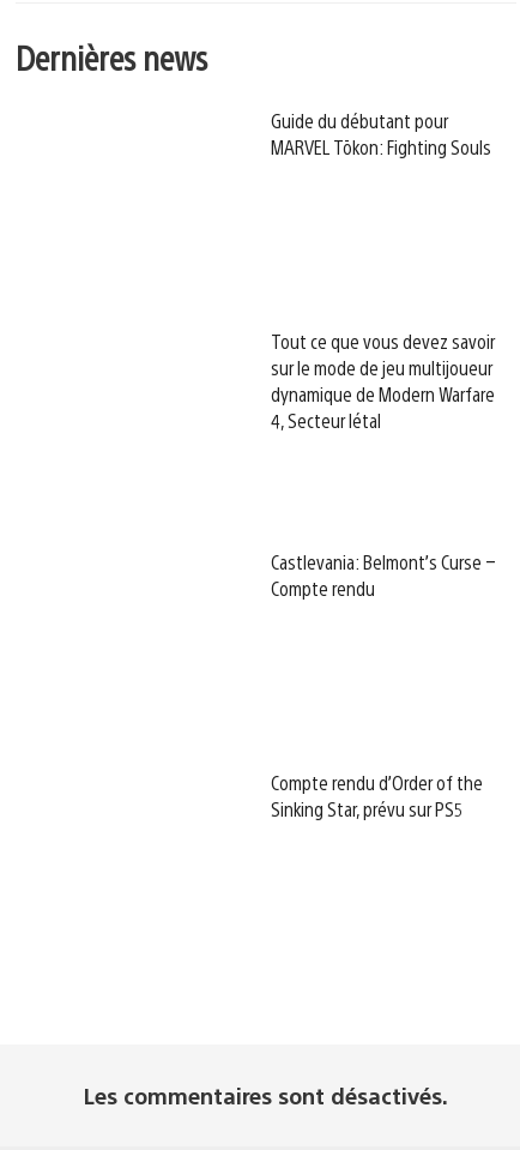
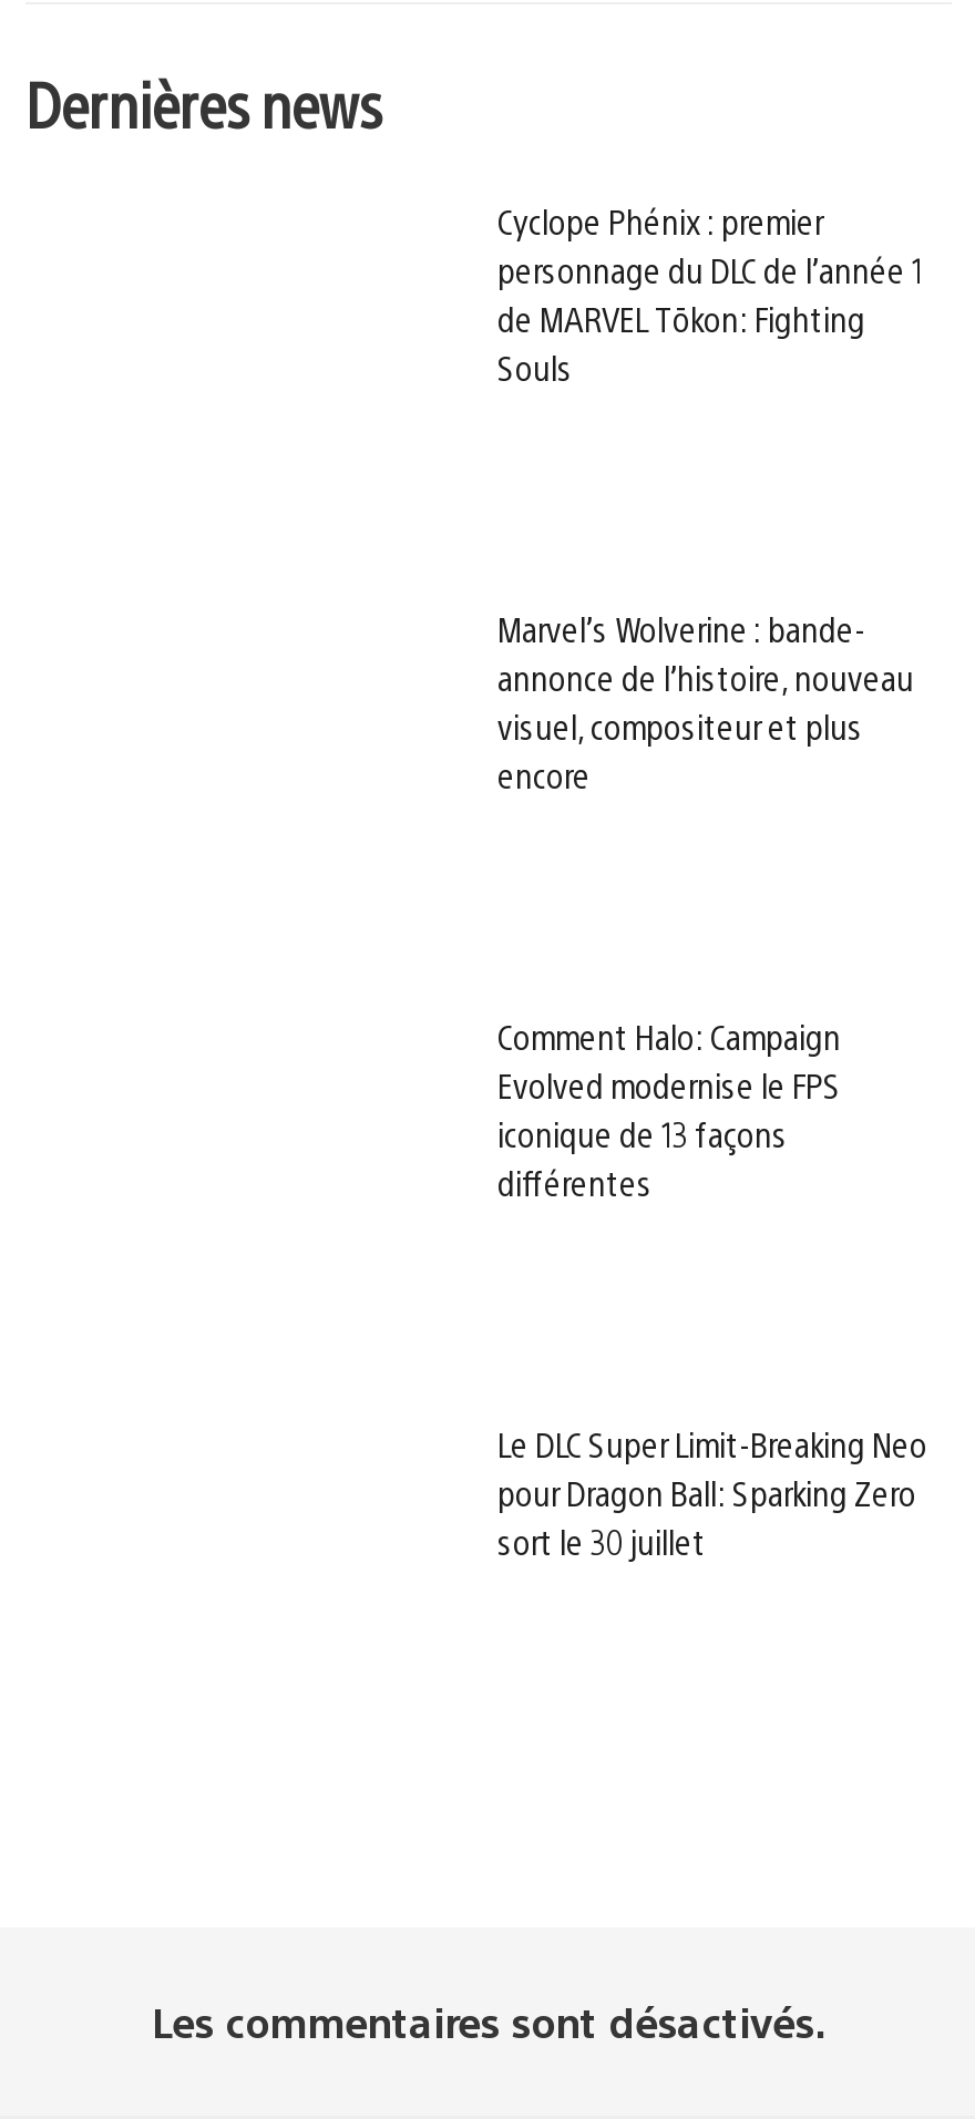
[271,108,491,159] Guide du débutant pour | MARVEL Tōkon: Fighting Souls -> [497,197,923,389] Cyclope Phénix : premier | personnage du DLC de l’année 1 | de MARVEL Tōkon: Fighting | Souls
[271,328,495,433] Tout ce que vous devez savoir | sur le mode de jeu multijoueur | dynamique de Modern Warfare | 4, Secteur létal -> [497,604,914,797] Marvel’s Wolverine : bande- | annonce de l’histoire, nouveau | visuel, compositeur et plus | encore
[271,549,496,601] Castlevania: Belmont’s Curse – | Compte rendu -> [497,1012,841,1205] Comment Halo: Campaign | Evolved modernise le FPS | iconique de 13 façons | différentes
[271,770,483,821] Compte rendu d’Order of the | Sinking Star, prévu sur PS5 -> [497,1420,927,1564] Le DLC Super Limit-Breaking Neo | pour Dragon Ball: Sparking Zero | sort le 30 juillet

